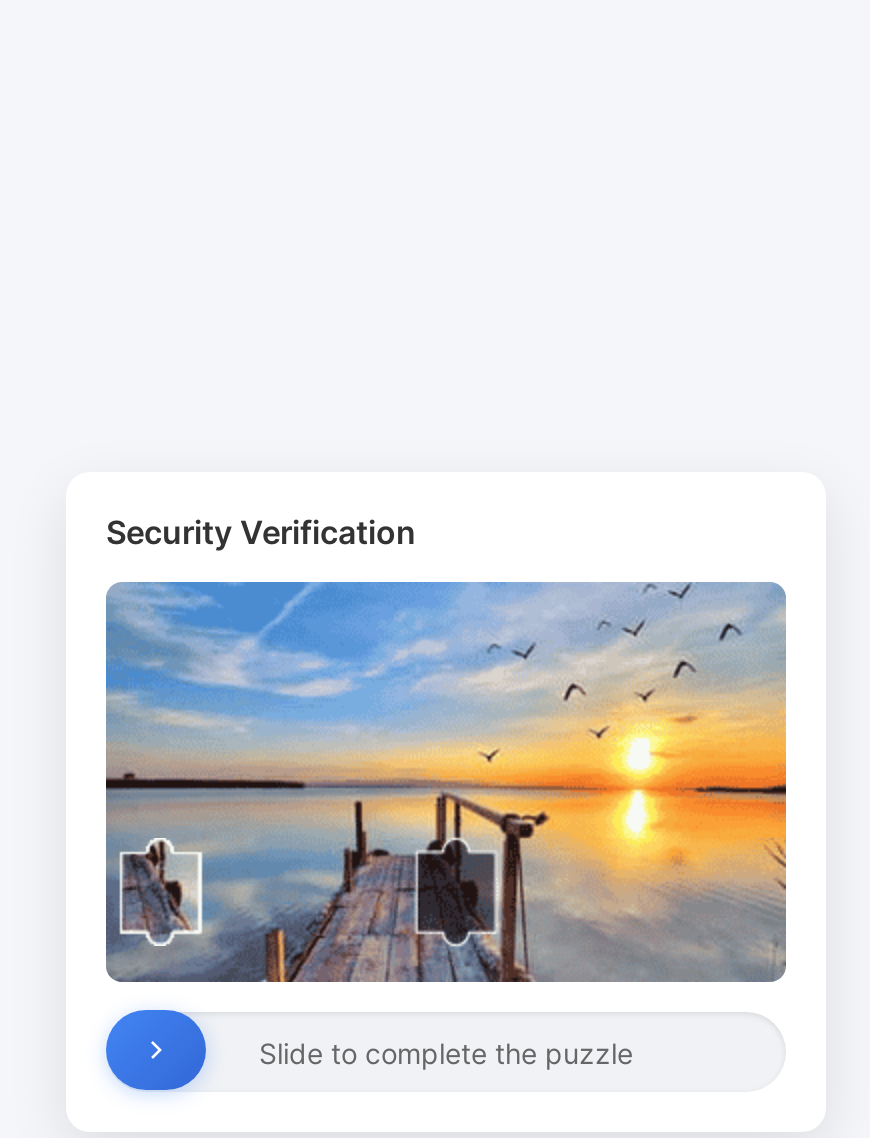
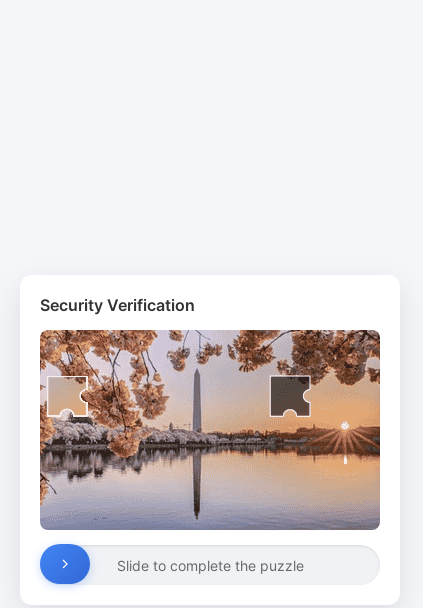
[104,580,788,984] [image] -> [39,329,381,531] [image]

